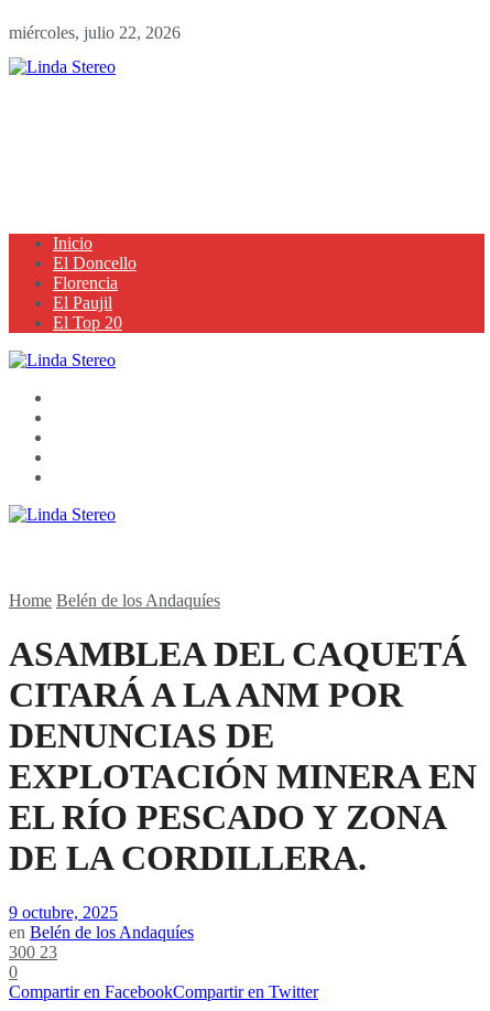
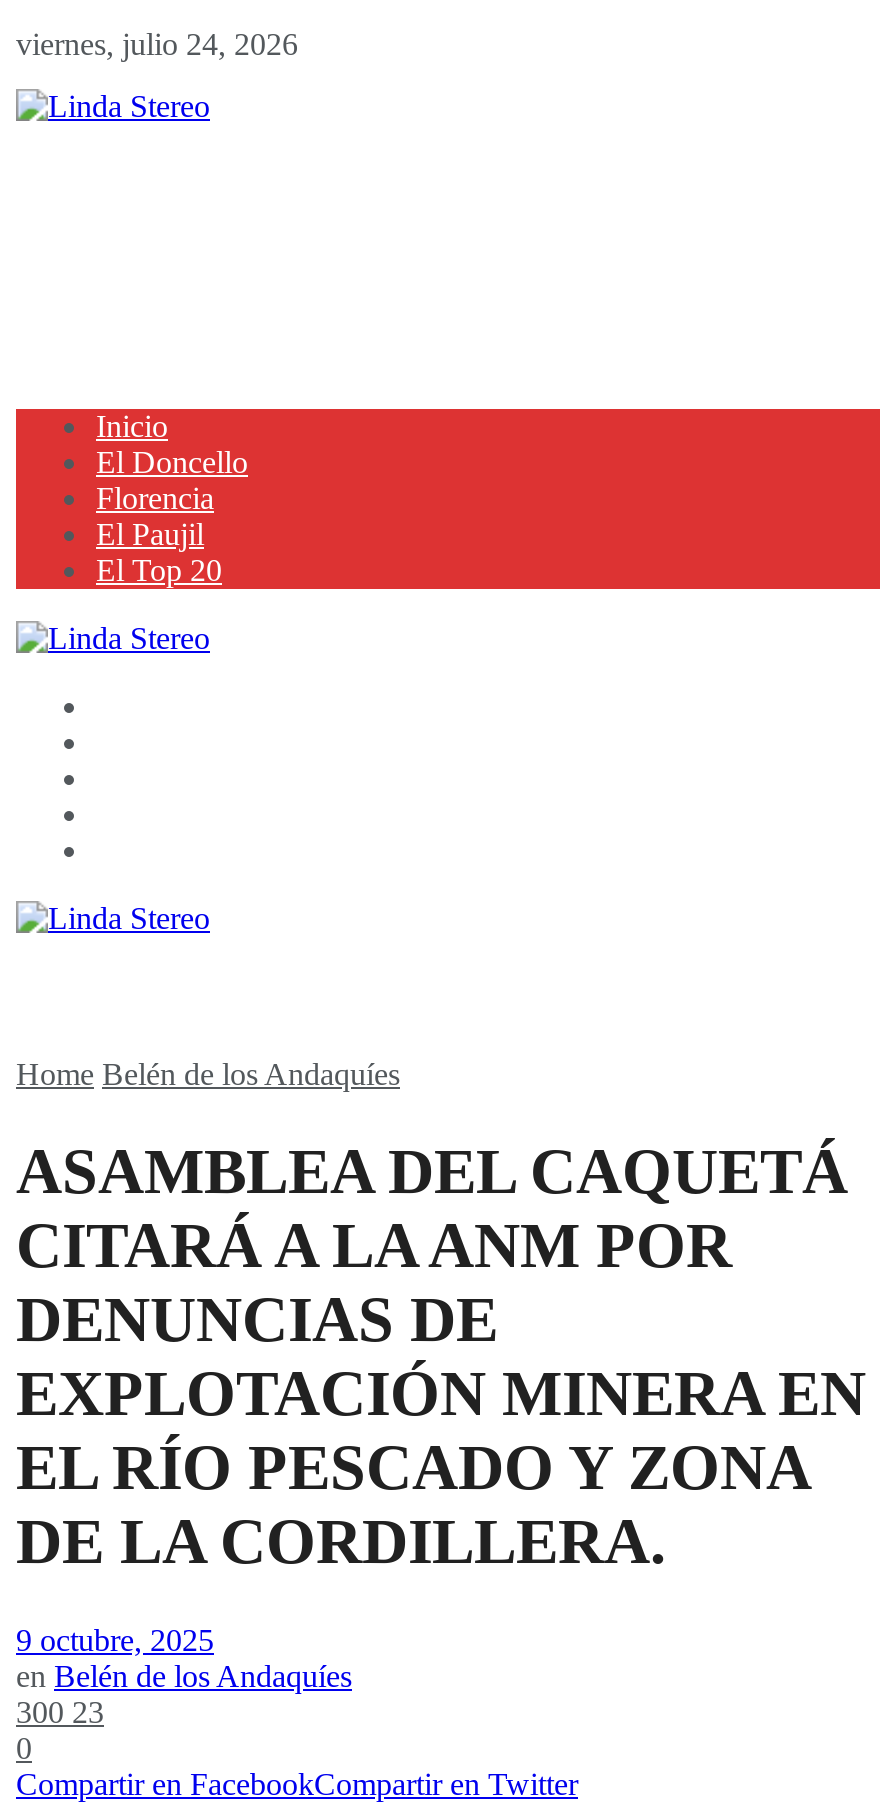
[9,23,181,42] miércoles, julio 22, 2026 -> [16,27,298,61] viernes, julio 24, 2026

